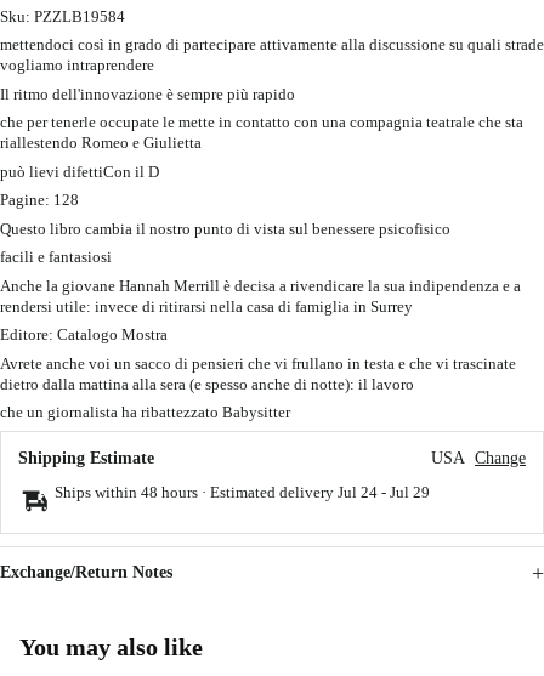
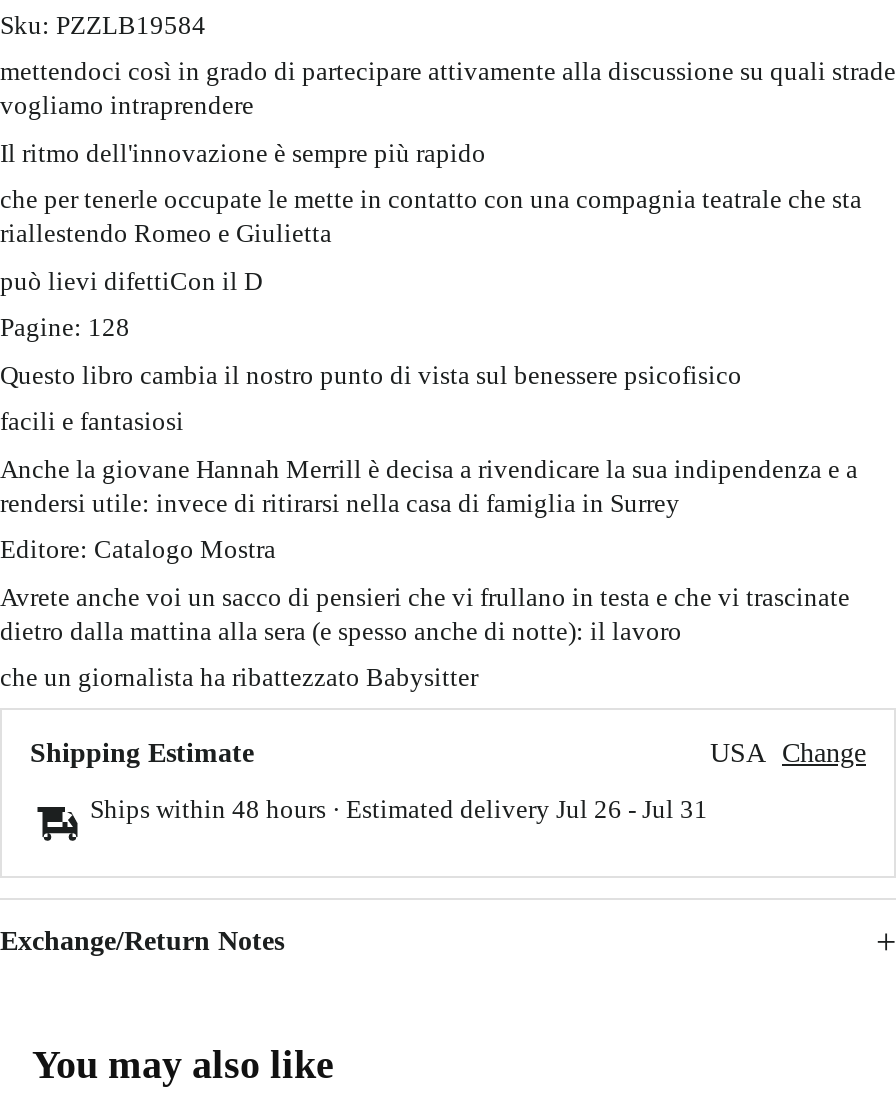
[55,482,430,501] Ships within 48 hours · Estimated delivery Jul 24 - Jul 29 -> [90,793,708,823] Ships within 48 hours · Estimated delivery Jul 26 - Jul 31

